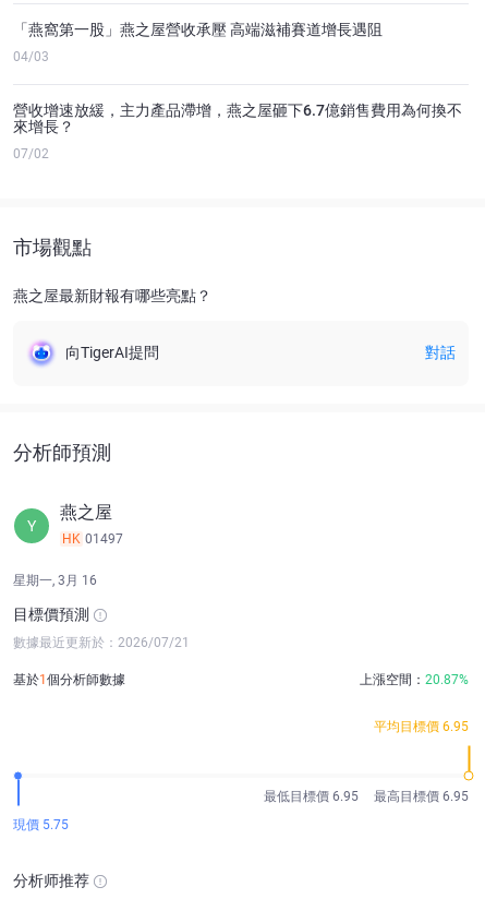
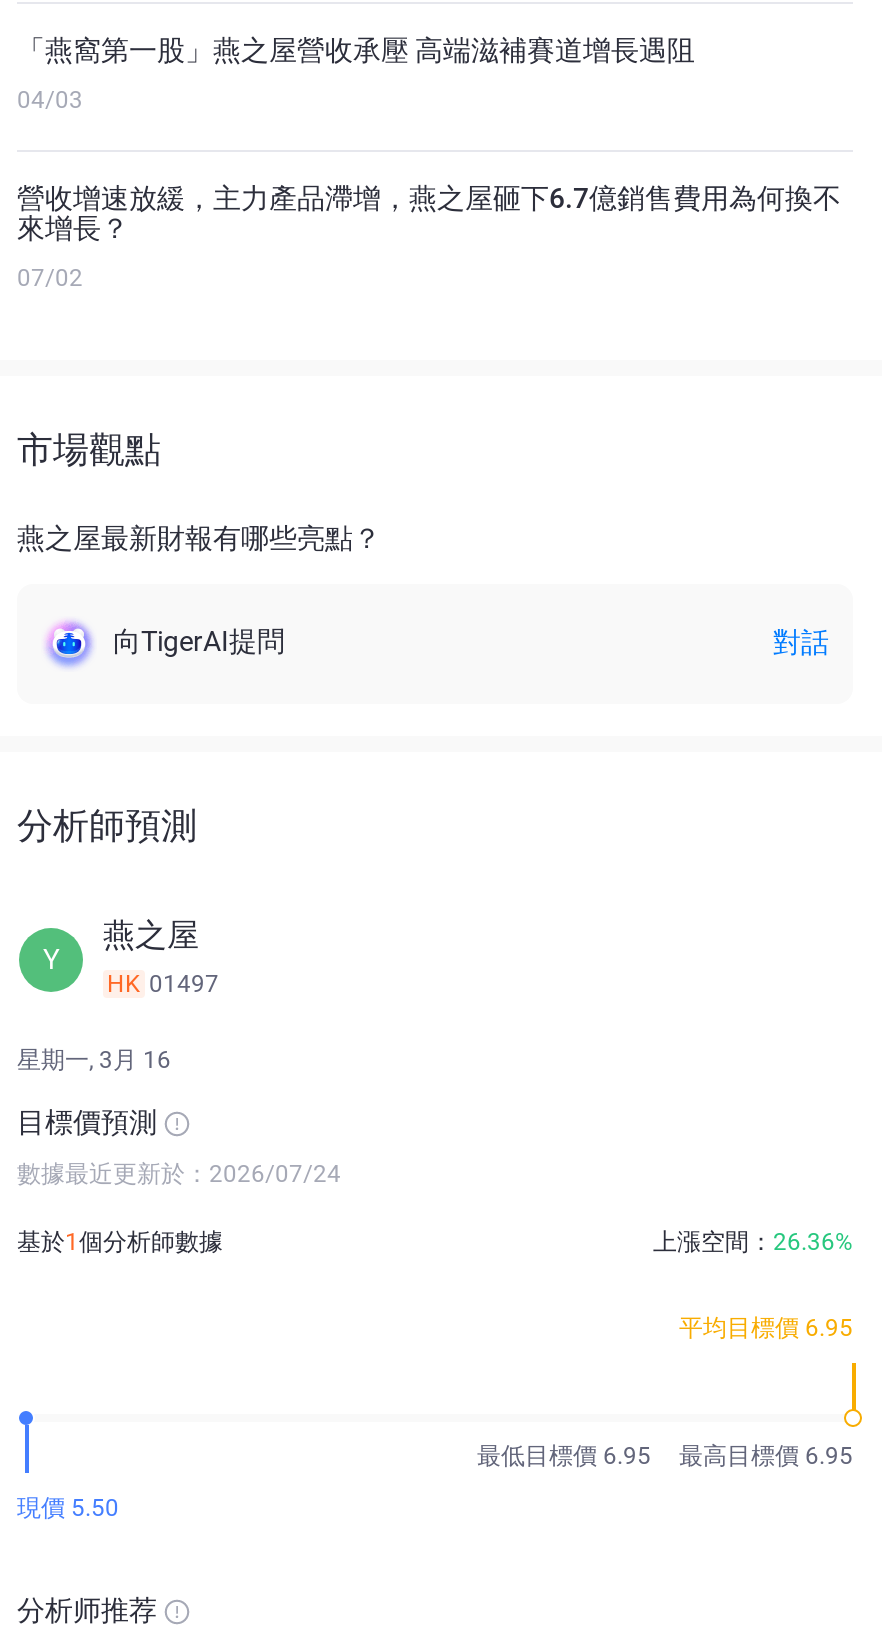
[13,635,190,650] 數據最近更新於：2026/07/21 -> [17,1160,341,1188] 數據最近更新於：2026/07/24
[360,672,469,687] 上漲空間：20.87% -> [653,1228,853,1256] 上漲空間：26.36%
[13,817,69,832] 現價 5.75 -> [17,1494,119,1522] 現價 5.50

